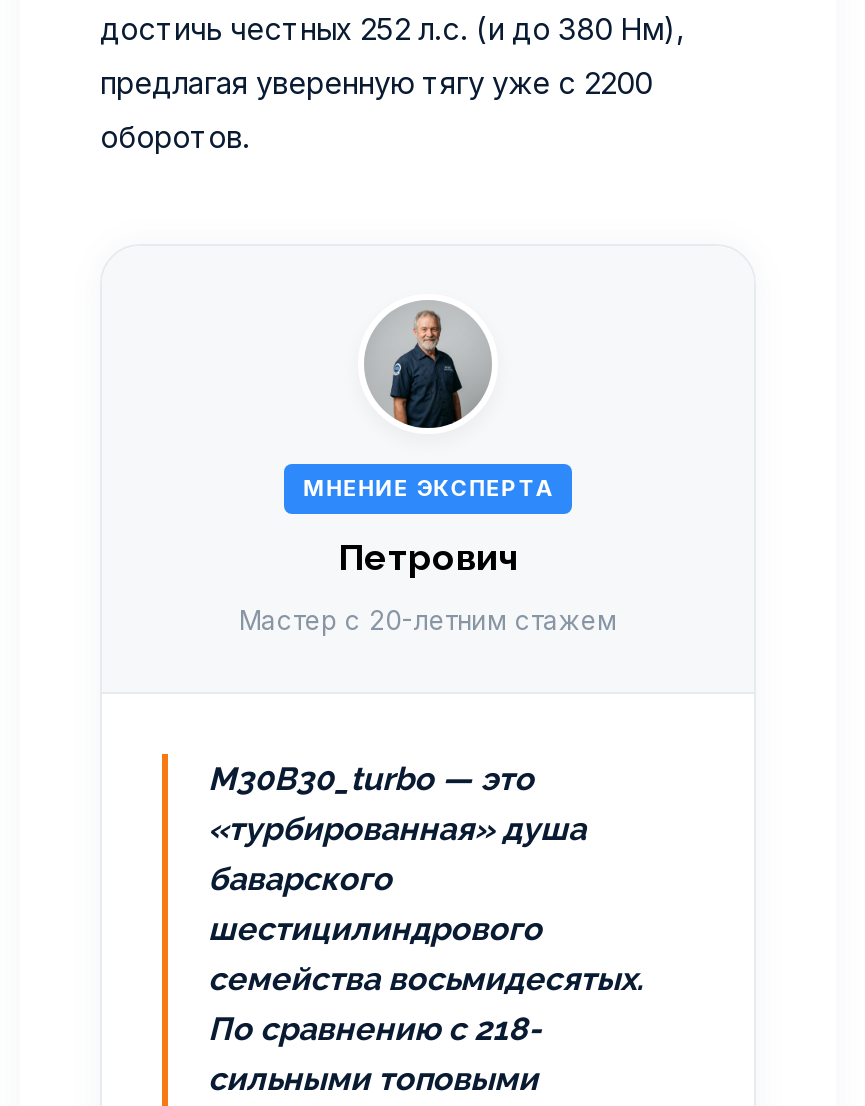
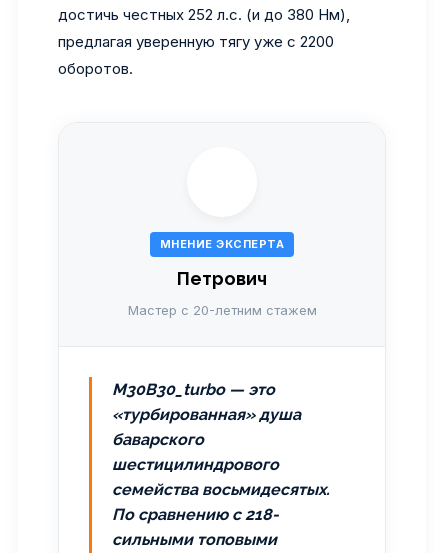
[364,300,492,430] [image] -> none

